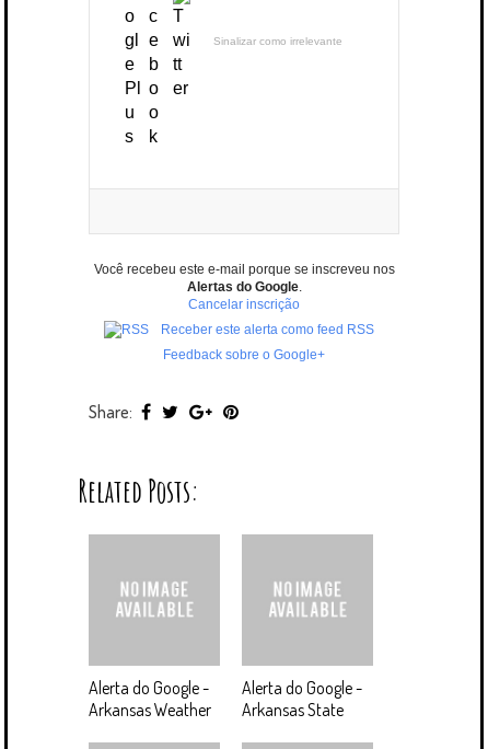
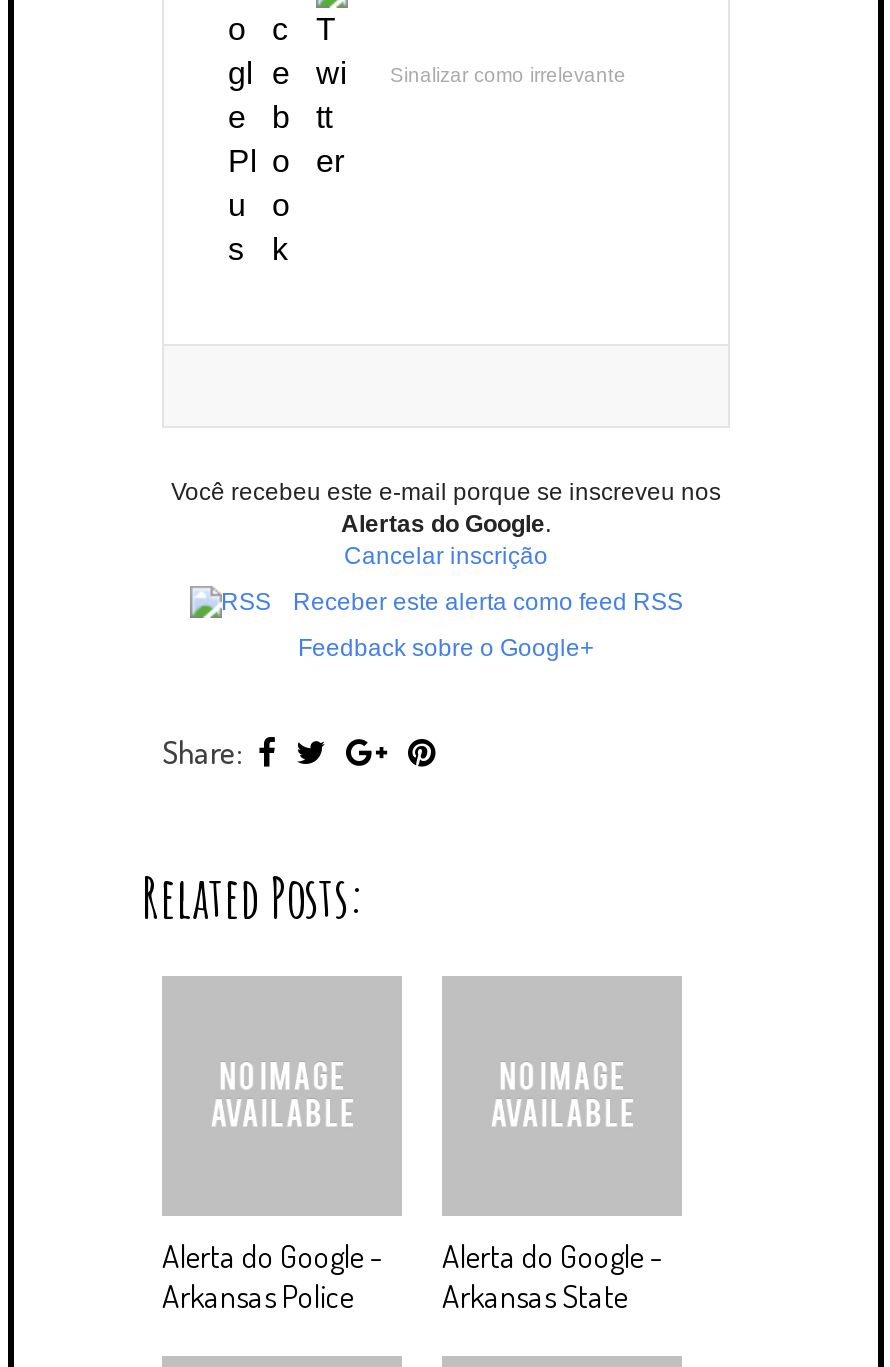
[89,699,211,721] Arkansas Weather -> [162,1277,354,1317] Arkansas Police

